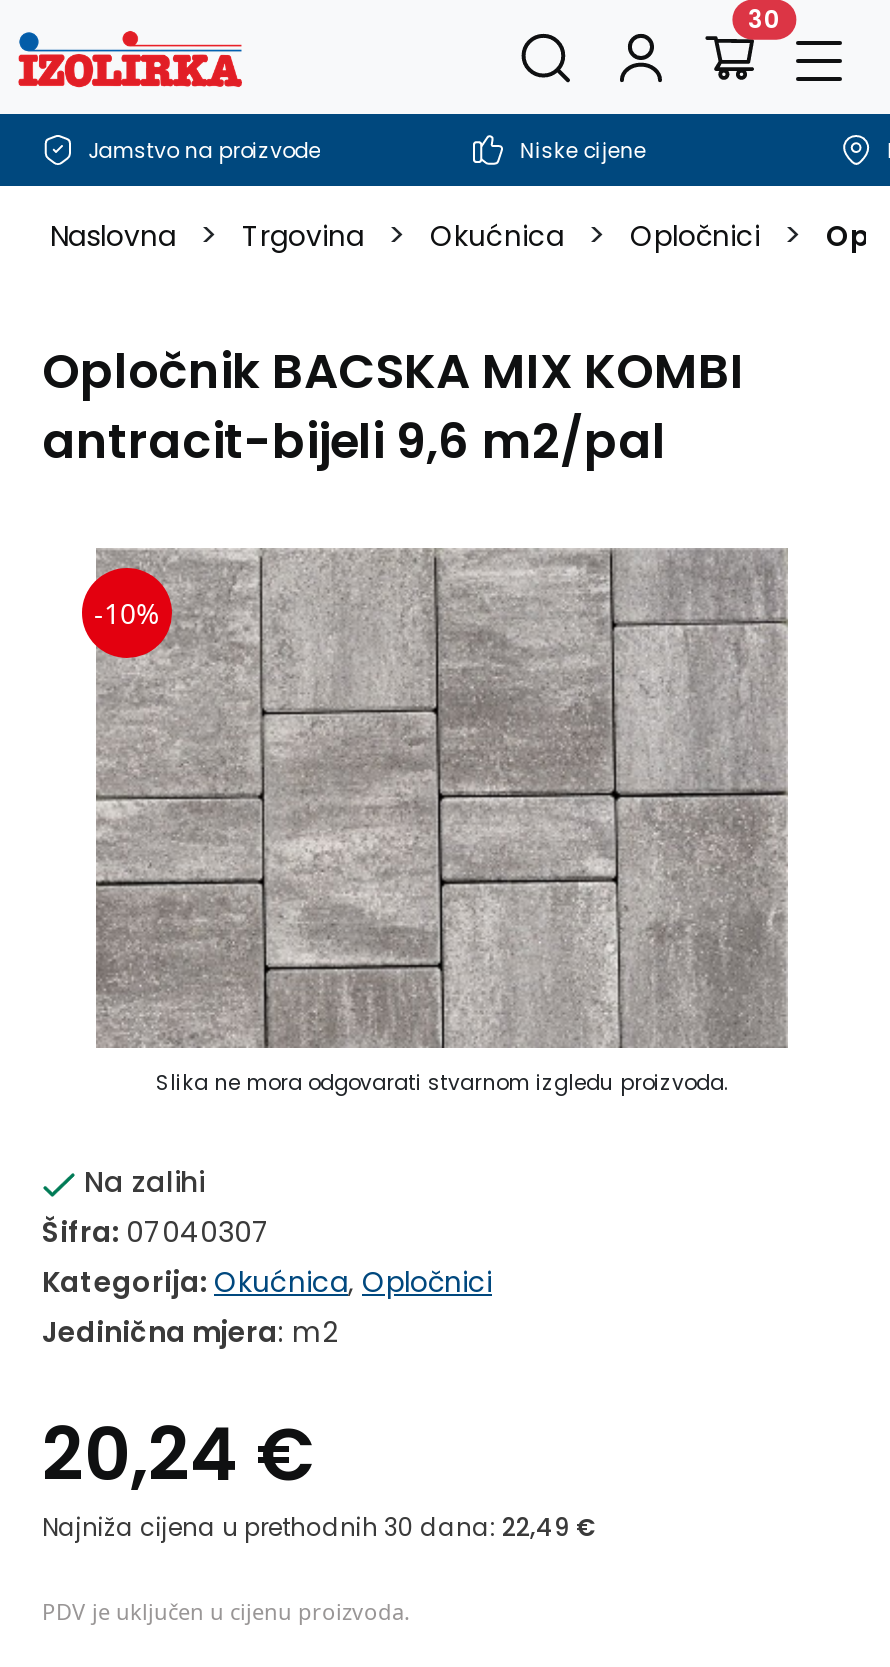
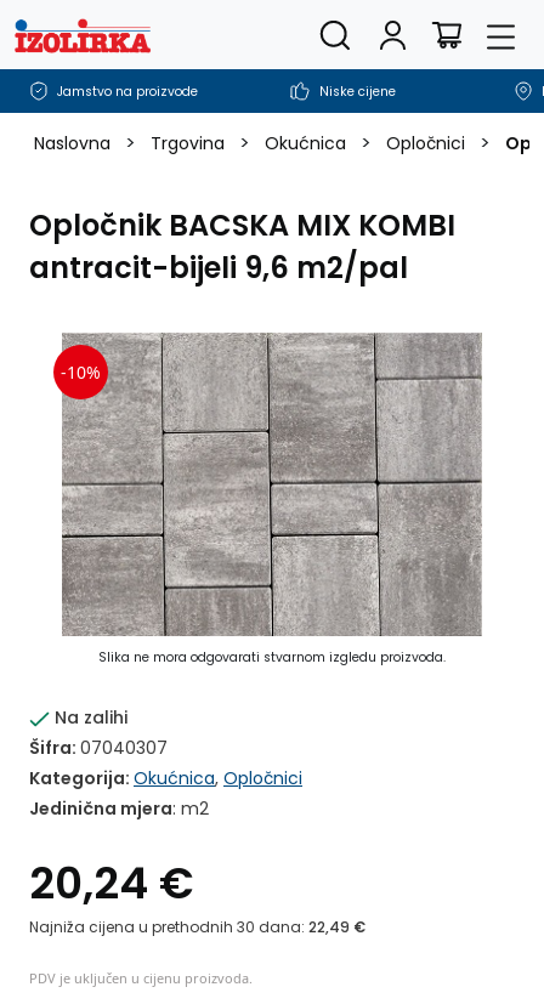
[748,1,780,35] 30 -> none

